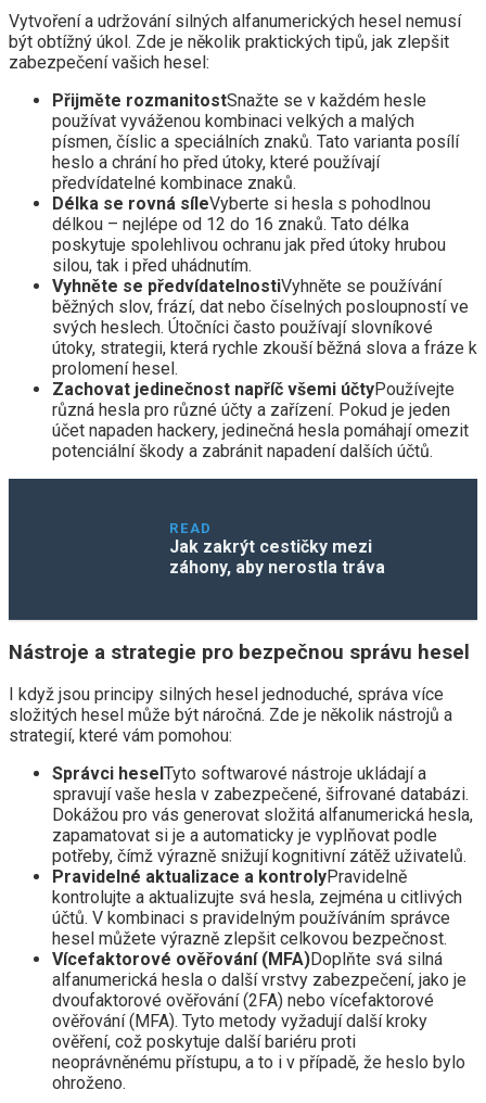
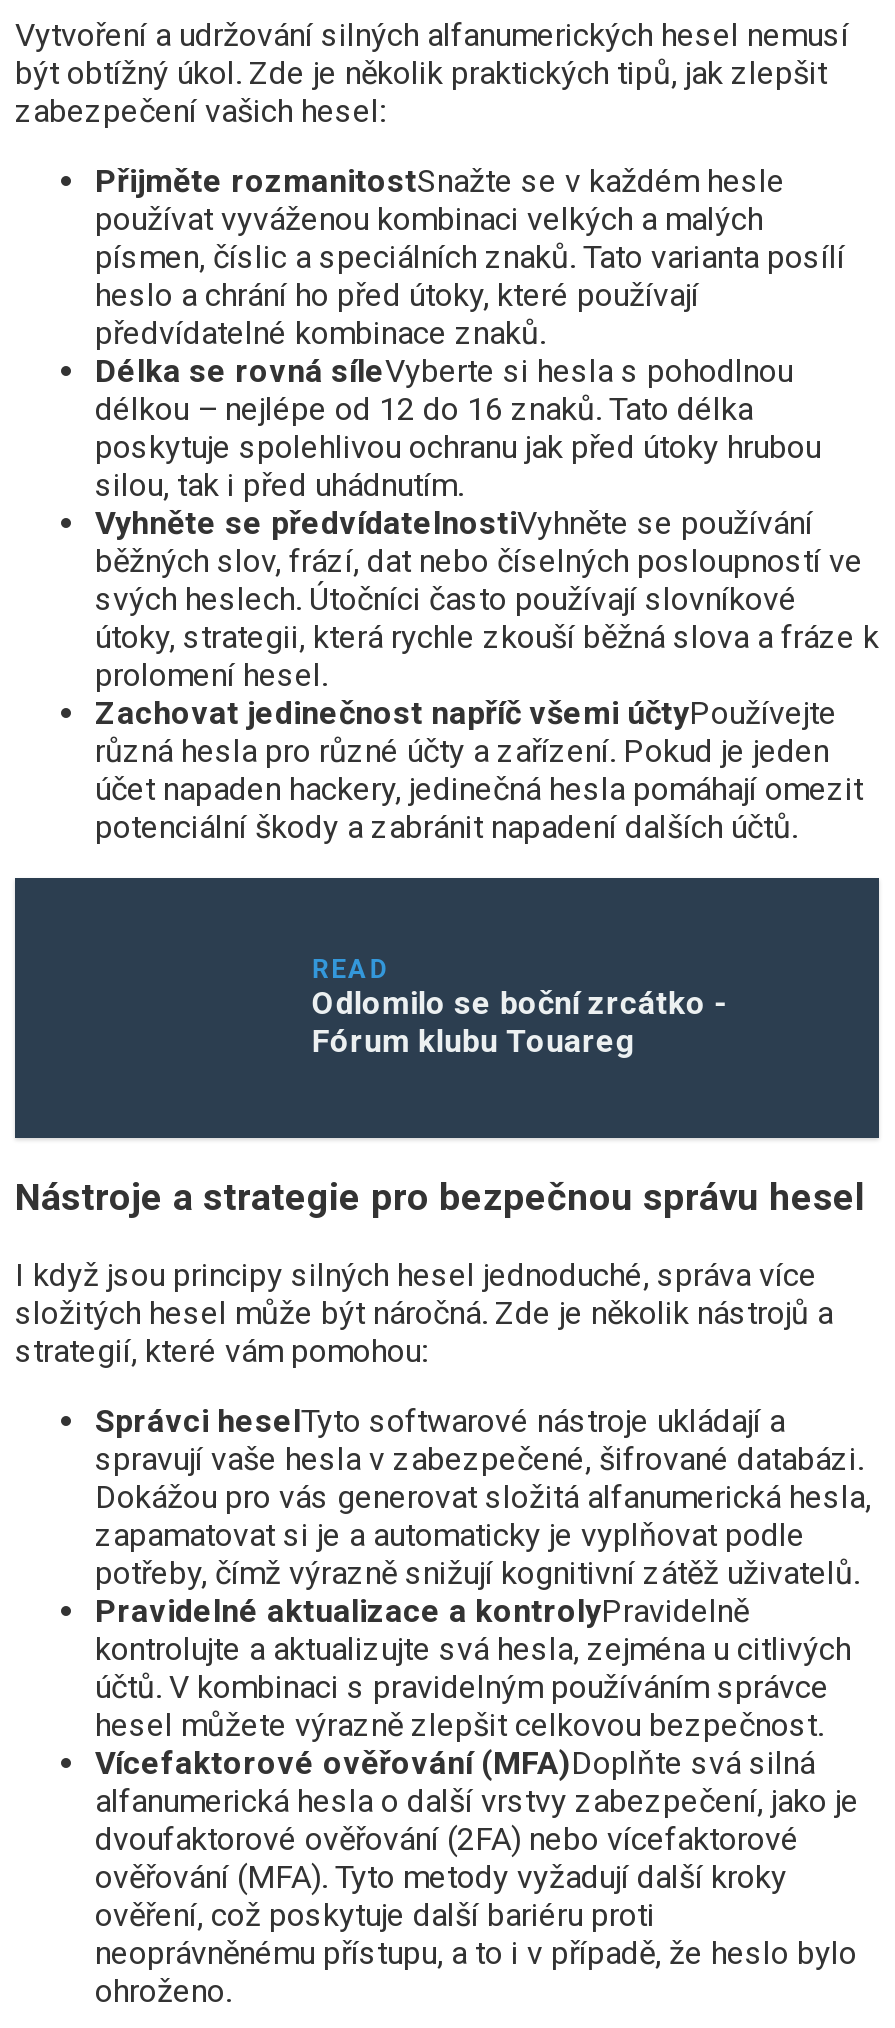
[170,536,386,577] Jak zakrýt cestičky mezi | záhony, aby nerostla tráva -> [312,984,726,1060] Odlomilo se boční zrcátko - | Fórum klubu Touareg

